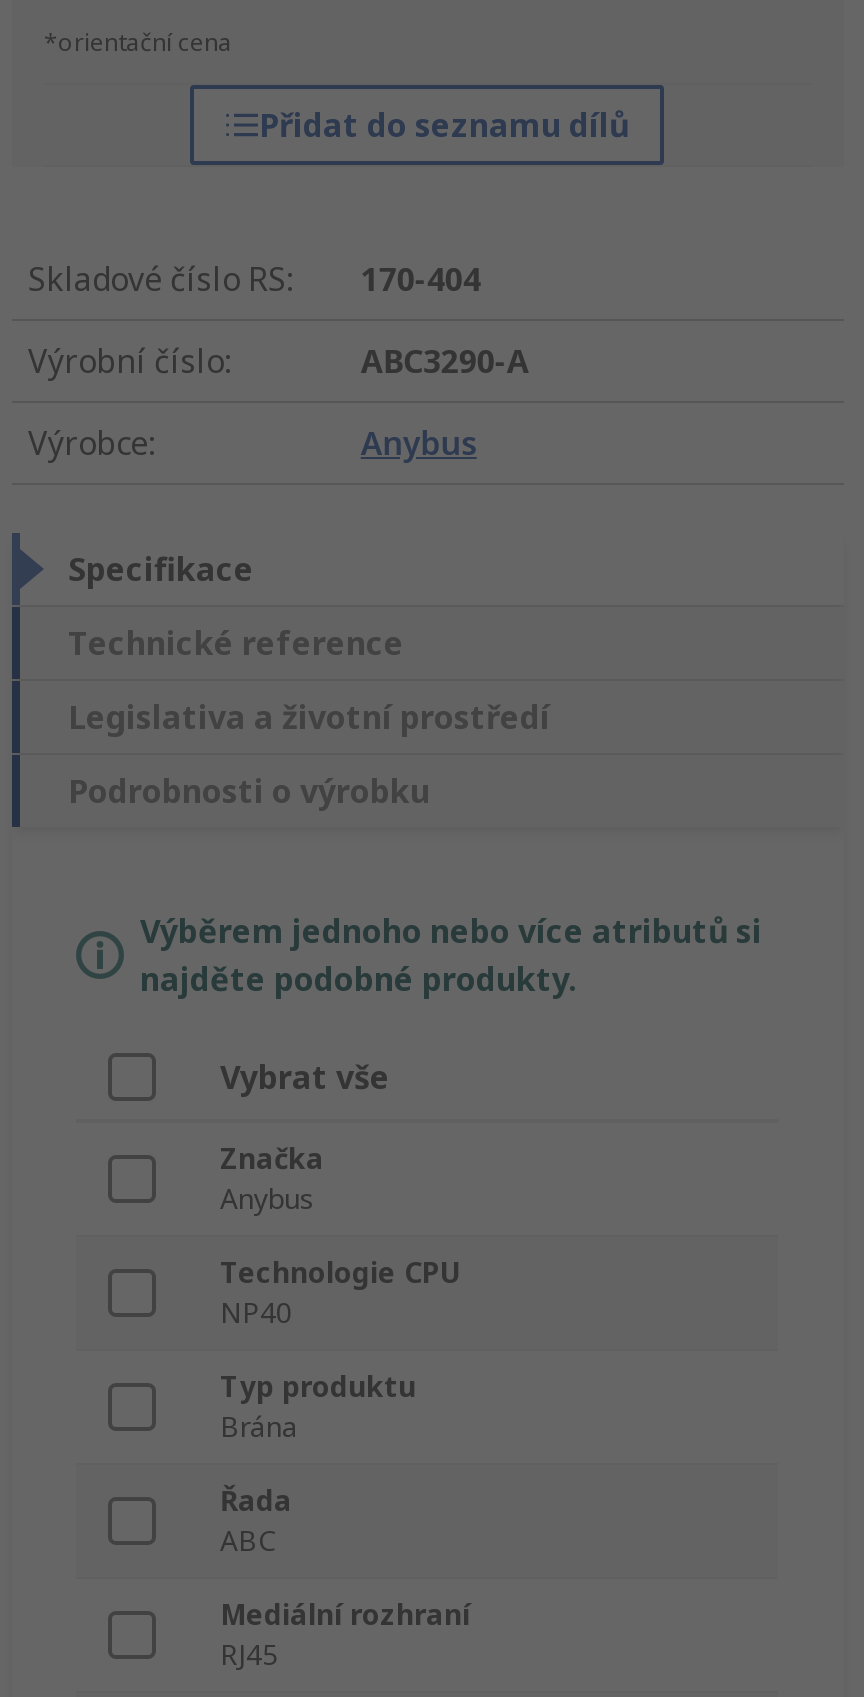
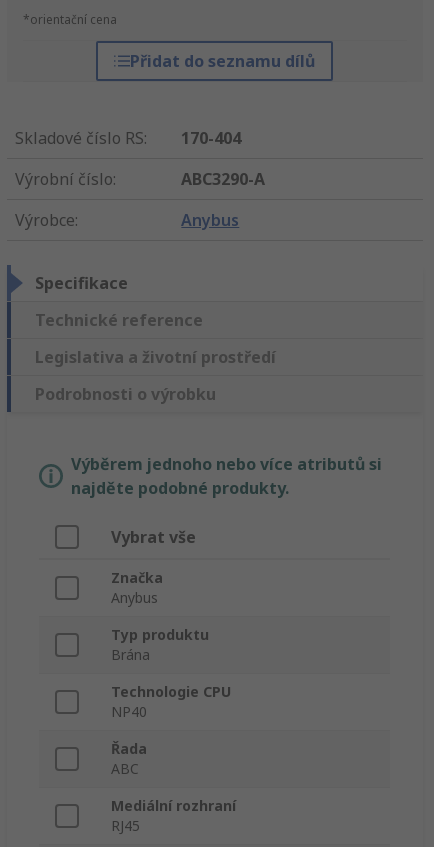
moved [220,1254,460,1332] -> [111,682,231,721]: Technologie CPU | NP40
moved [220,1368,416,1446] -> [111,625,209,664]: Typ produktu | Brána

